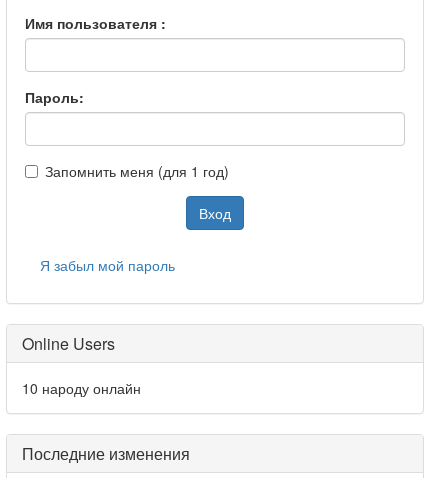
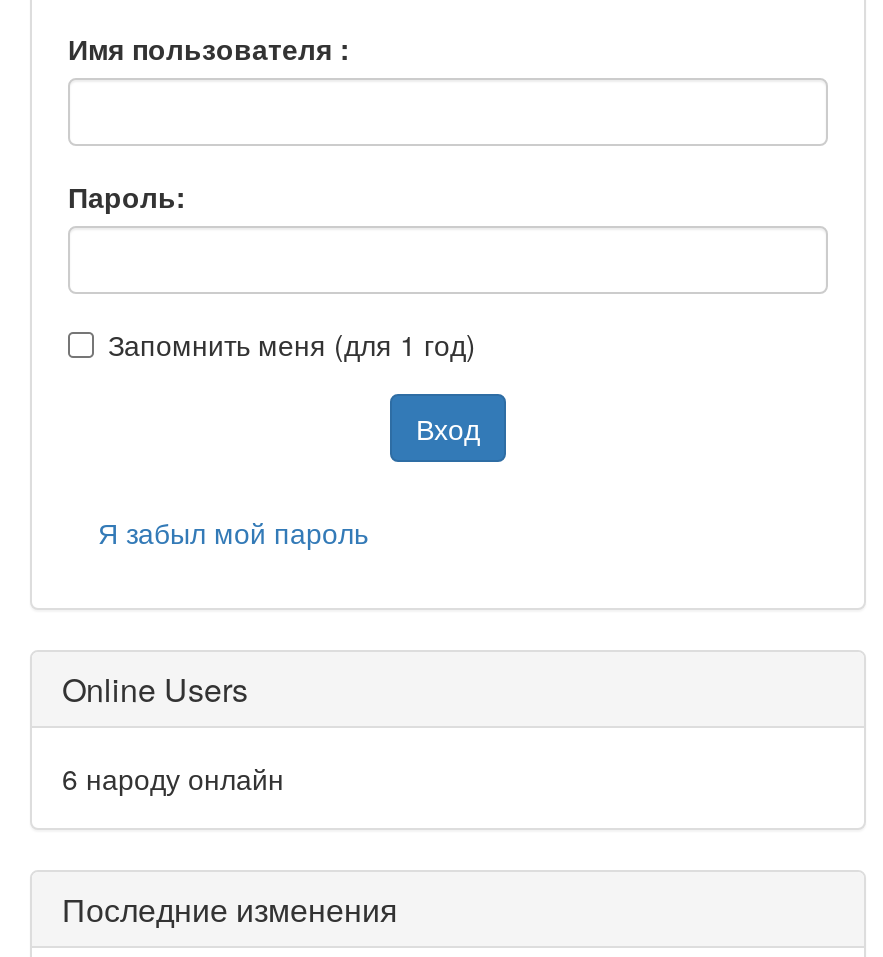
[22,378,141,398] 10 народу онлайн -> [62,758,284,798] 6 народу онлайн

